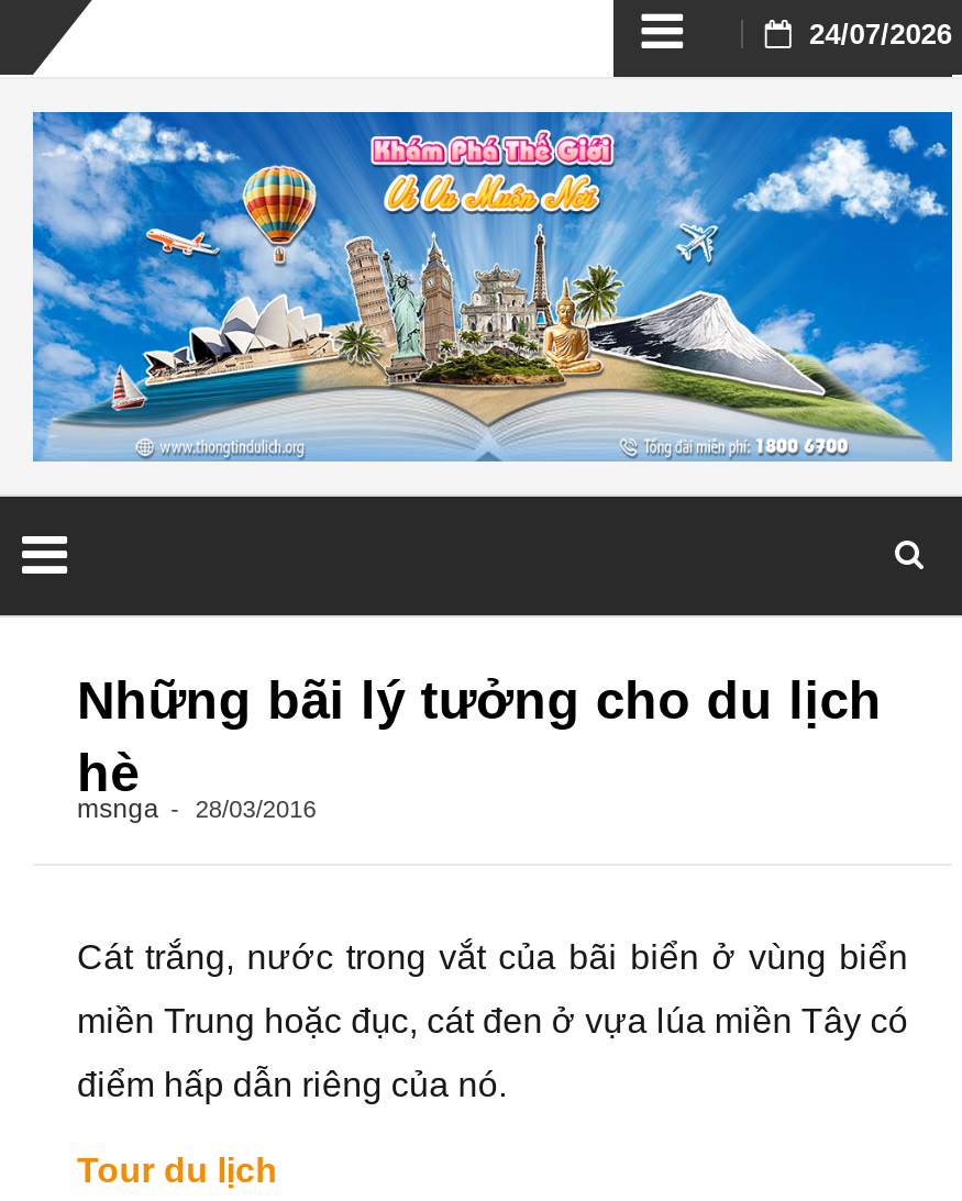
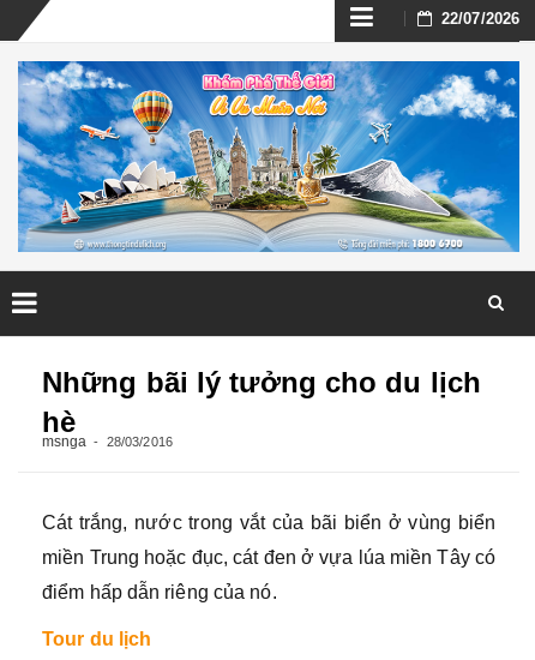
[809,18,952,51] 24/07/2026 -> [441,10,519,28] 22/07/2026

